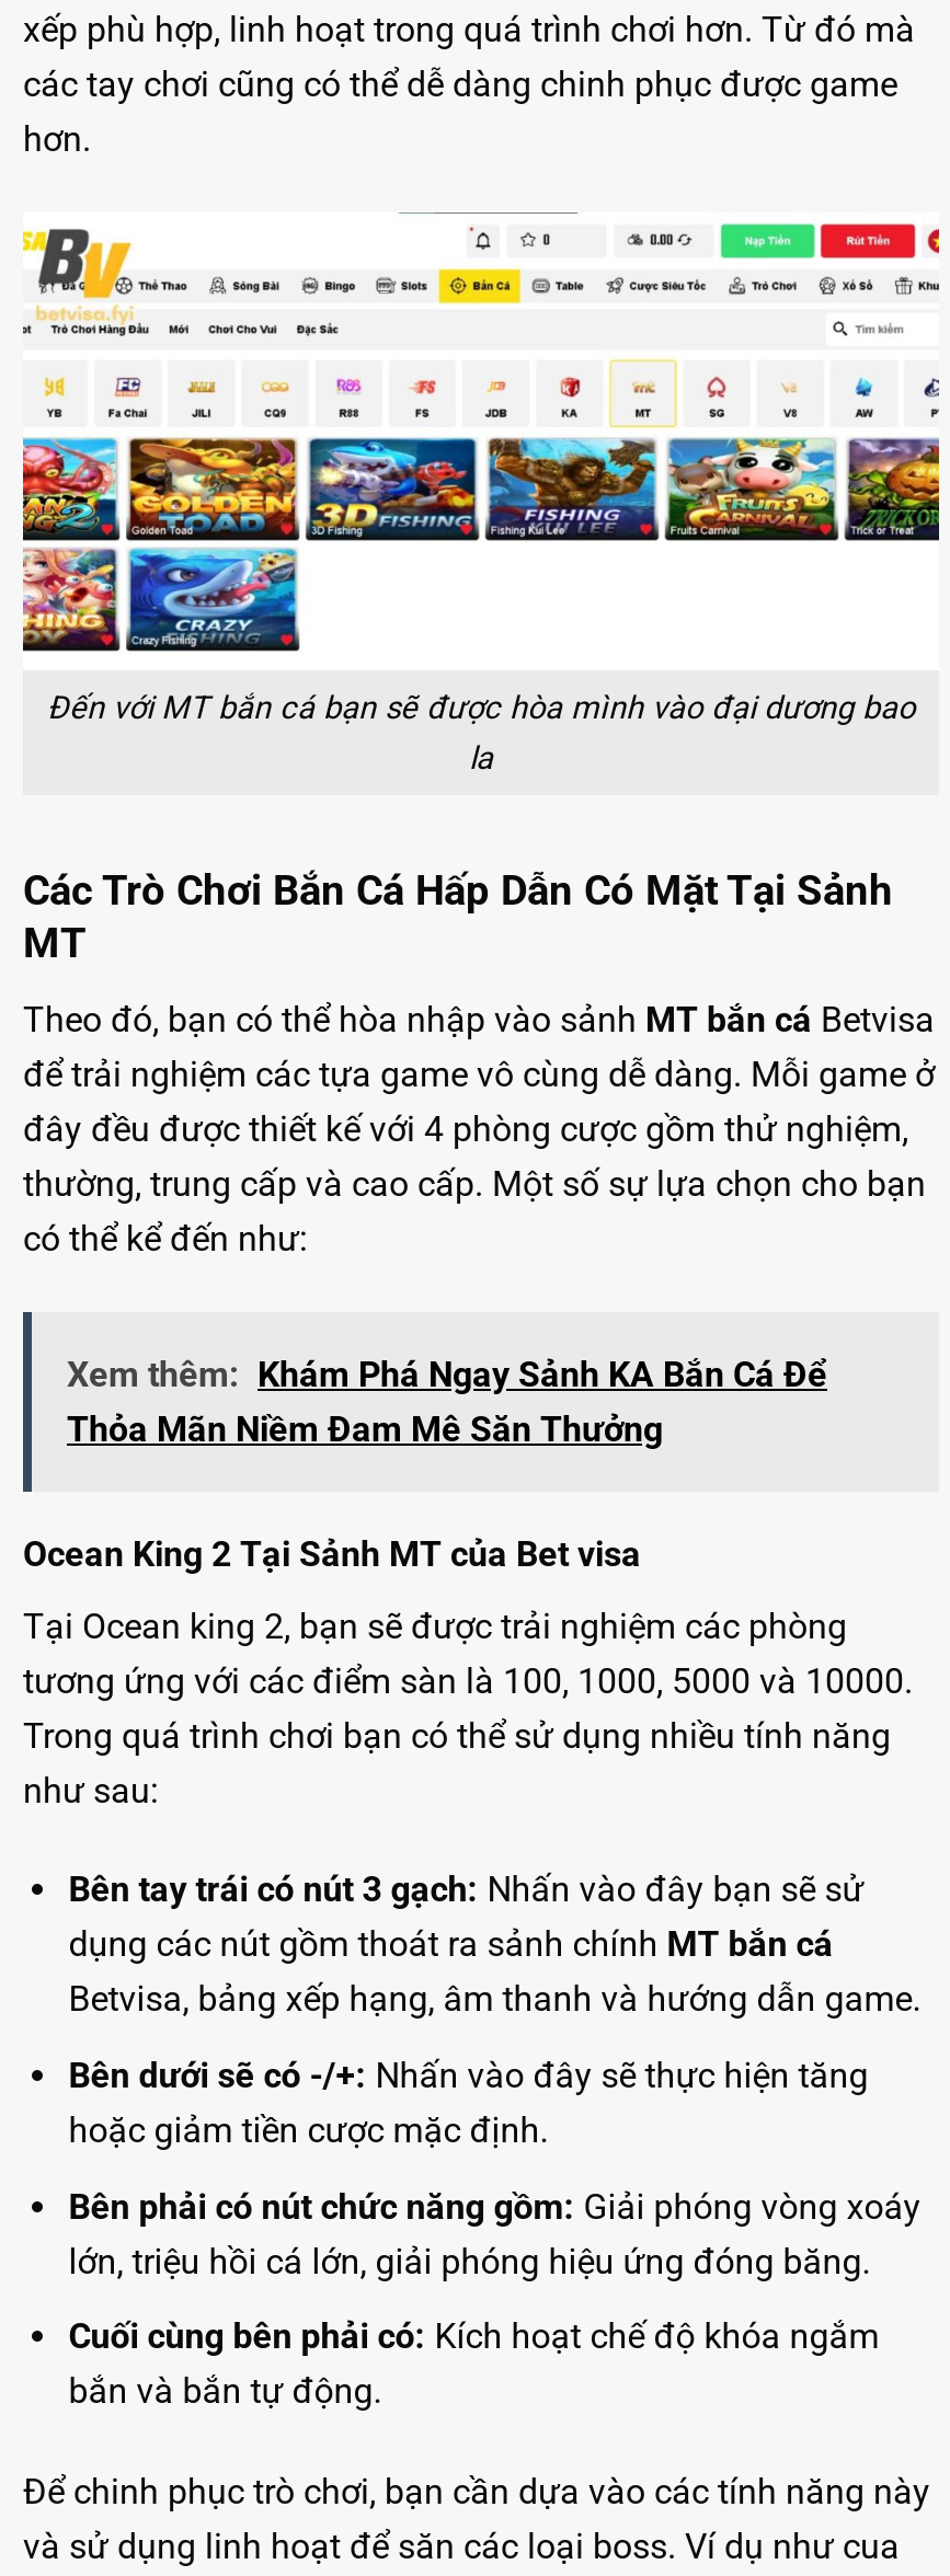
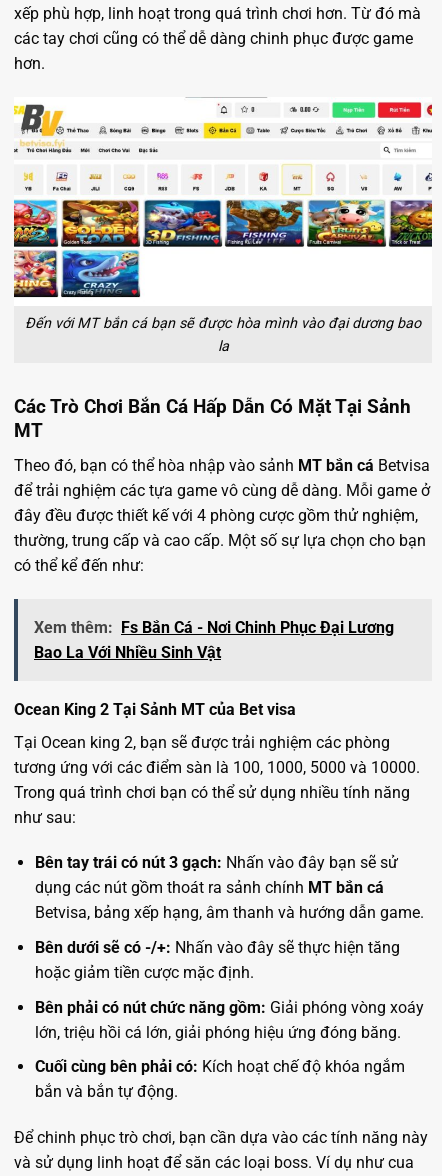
[67,1353,827,1449] Xem thêm: Khám Phá Ngay Sảnh KA Bắn Cá Để | Thỏa Mãn Niềm Đam Mê Săn Thưởng -> [34,618,394,662] Xem thêm: Fs Bắn Cá - Nơi Chinh Phục Đại Lương | Bao La Với Nhiều Sinh Vật

